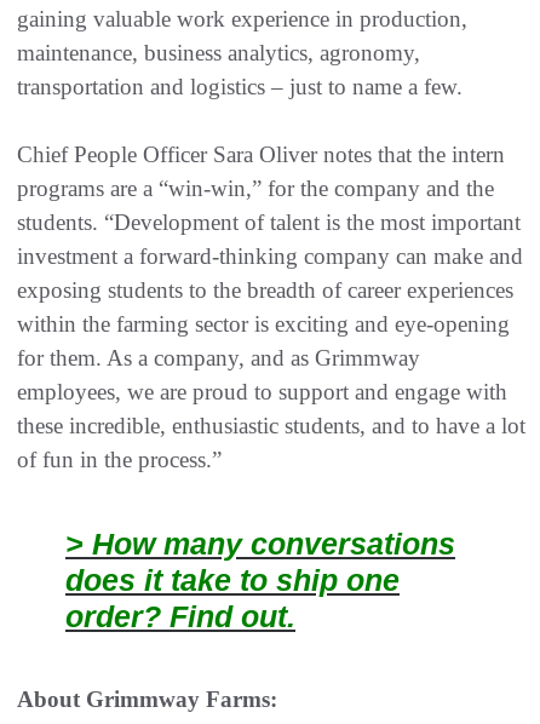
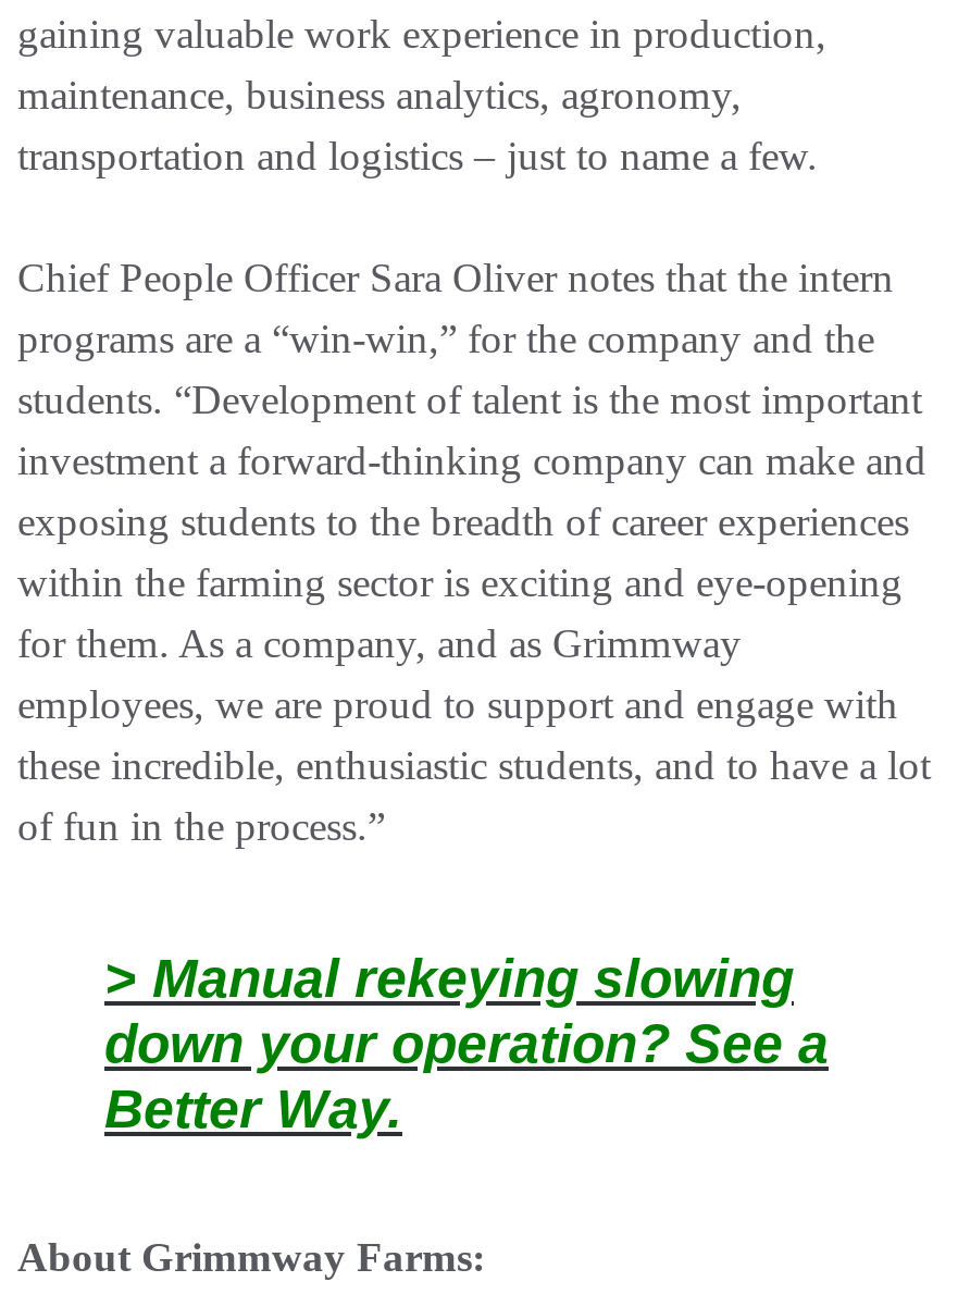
[65,526,455,633] > How many conversations | does it take to ship one | order? Find out. -> [104,946,829,1138] > Manual rekeying slowing | down your operation? See a | Better Way.

